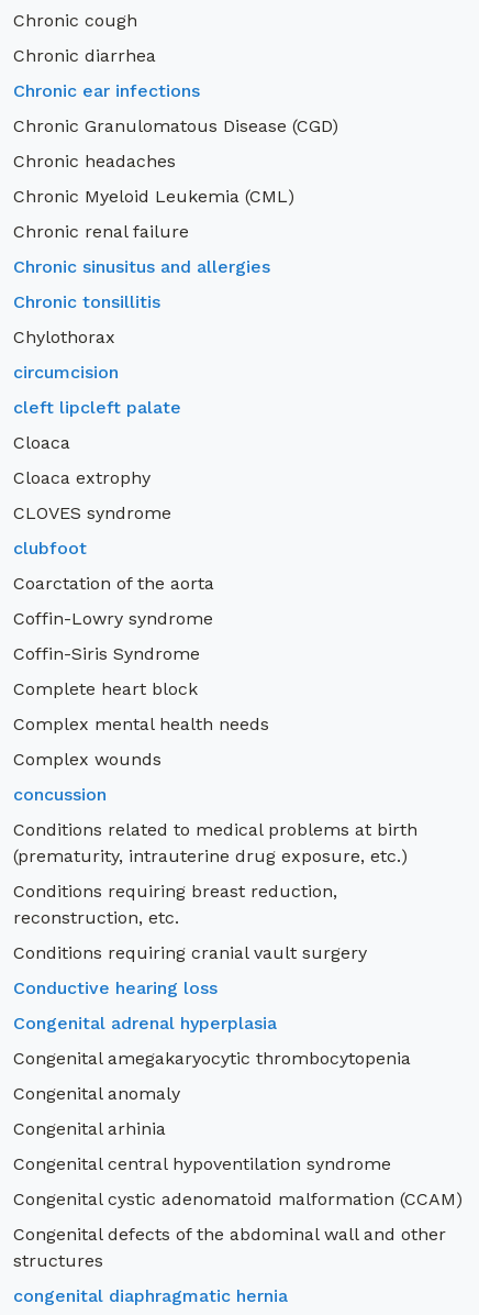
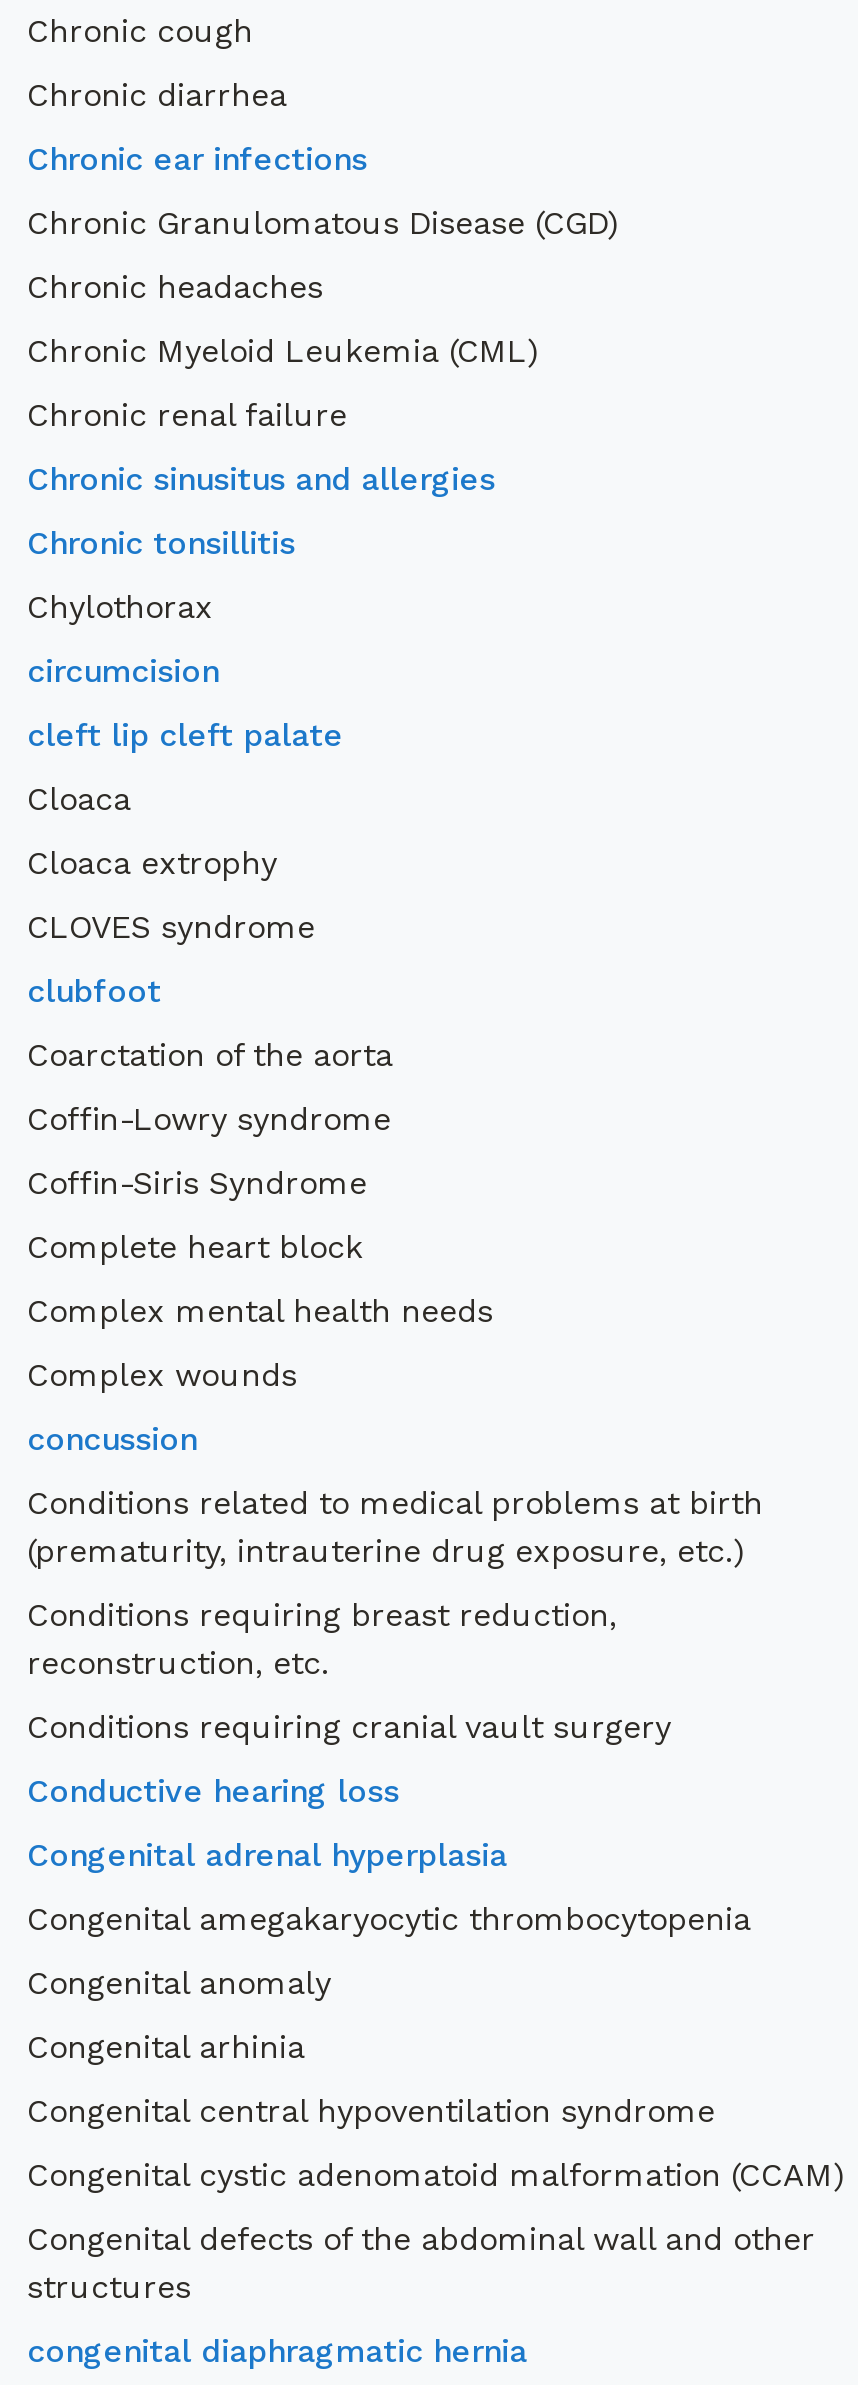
[13,397,181,418] cleft lipcleft palate -> [27,716,343,754] cleft lip cleft palate

